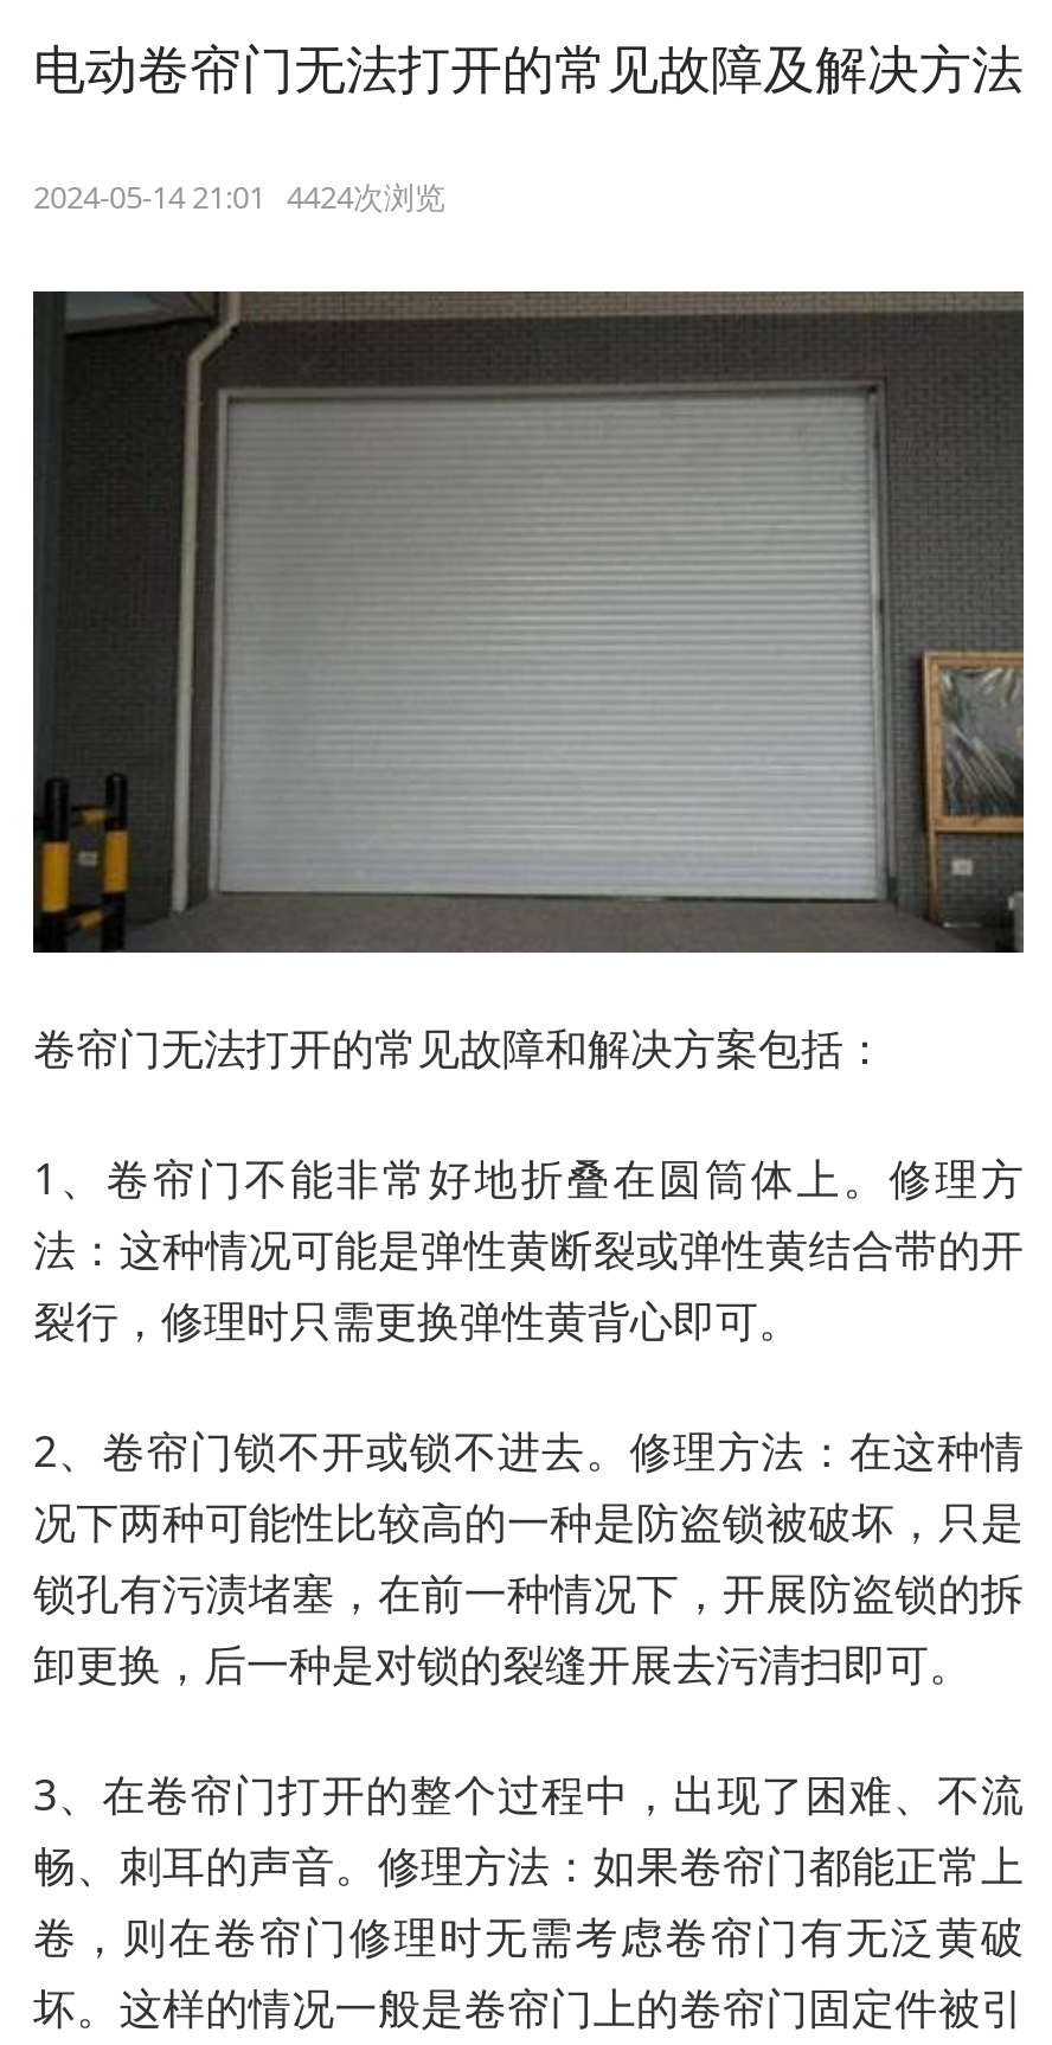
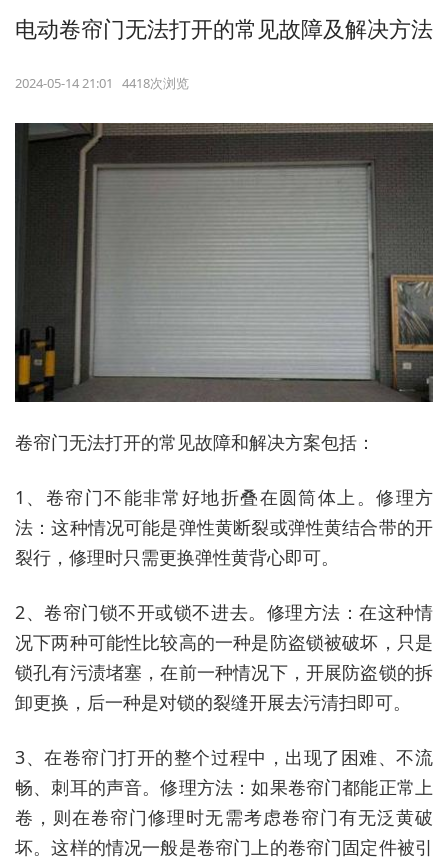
[33,175,445,218] 2024-05-14 21:01 4424次浏览 -> [15,74,189,92] 2024-05-14 21:01 4418次浏览

